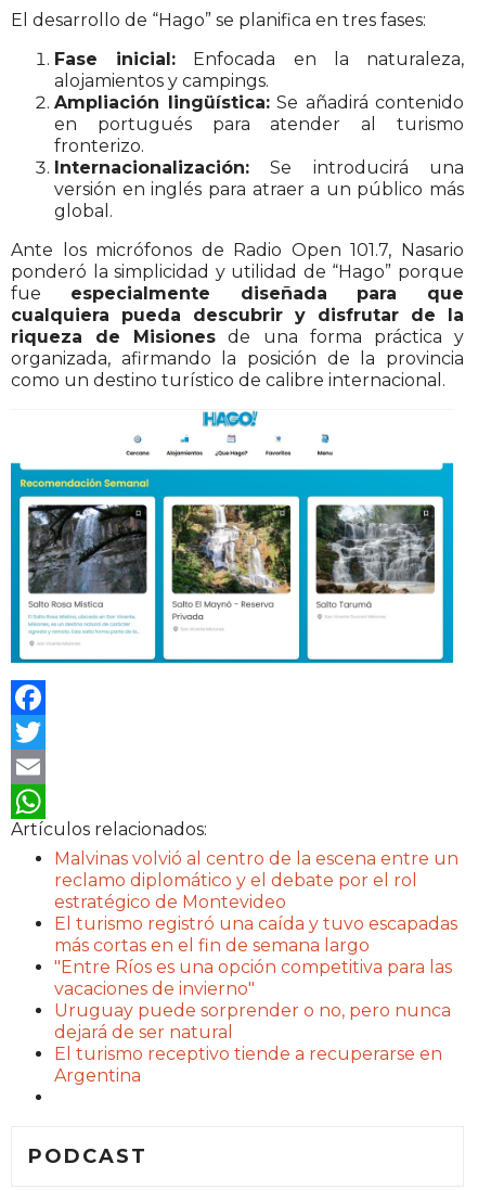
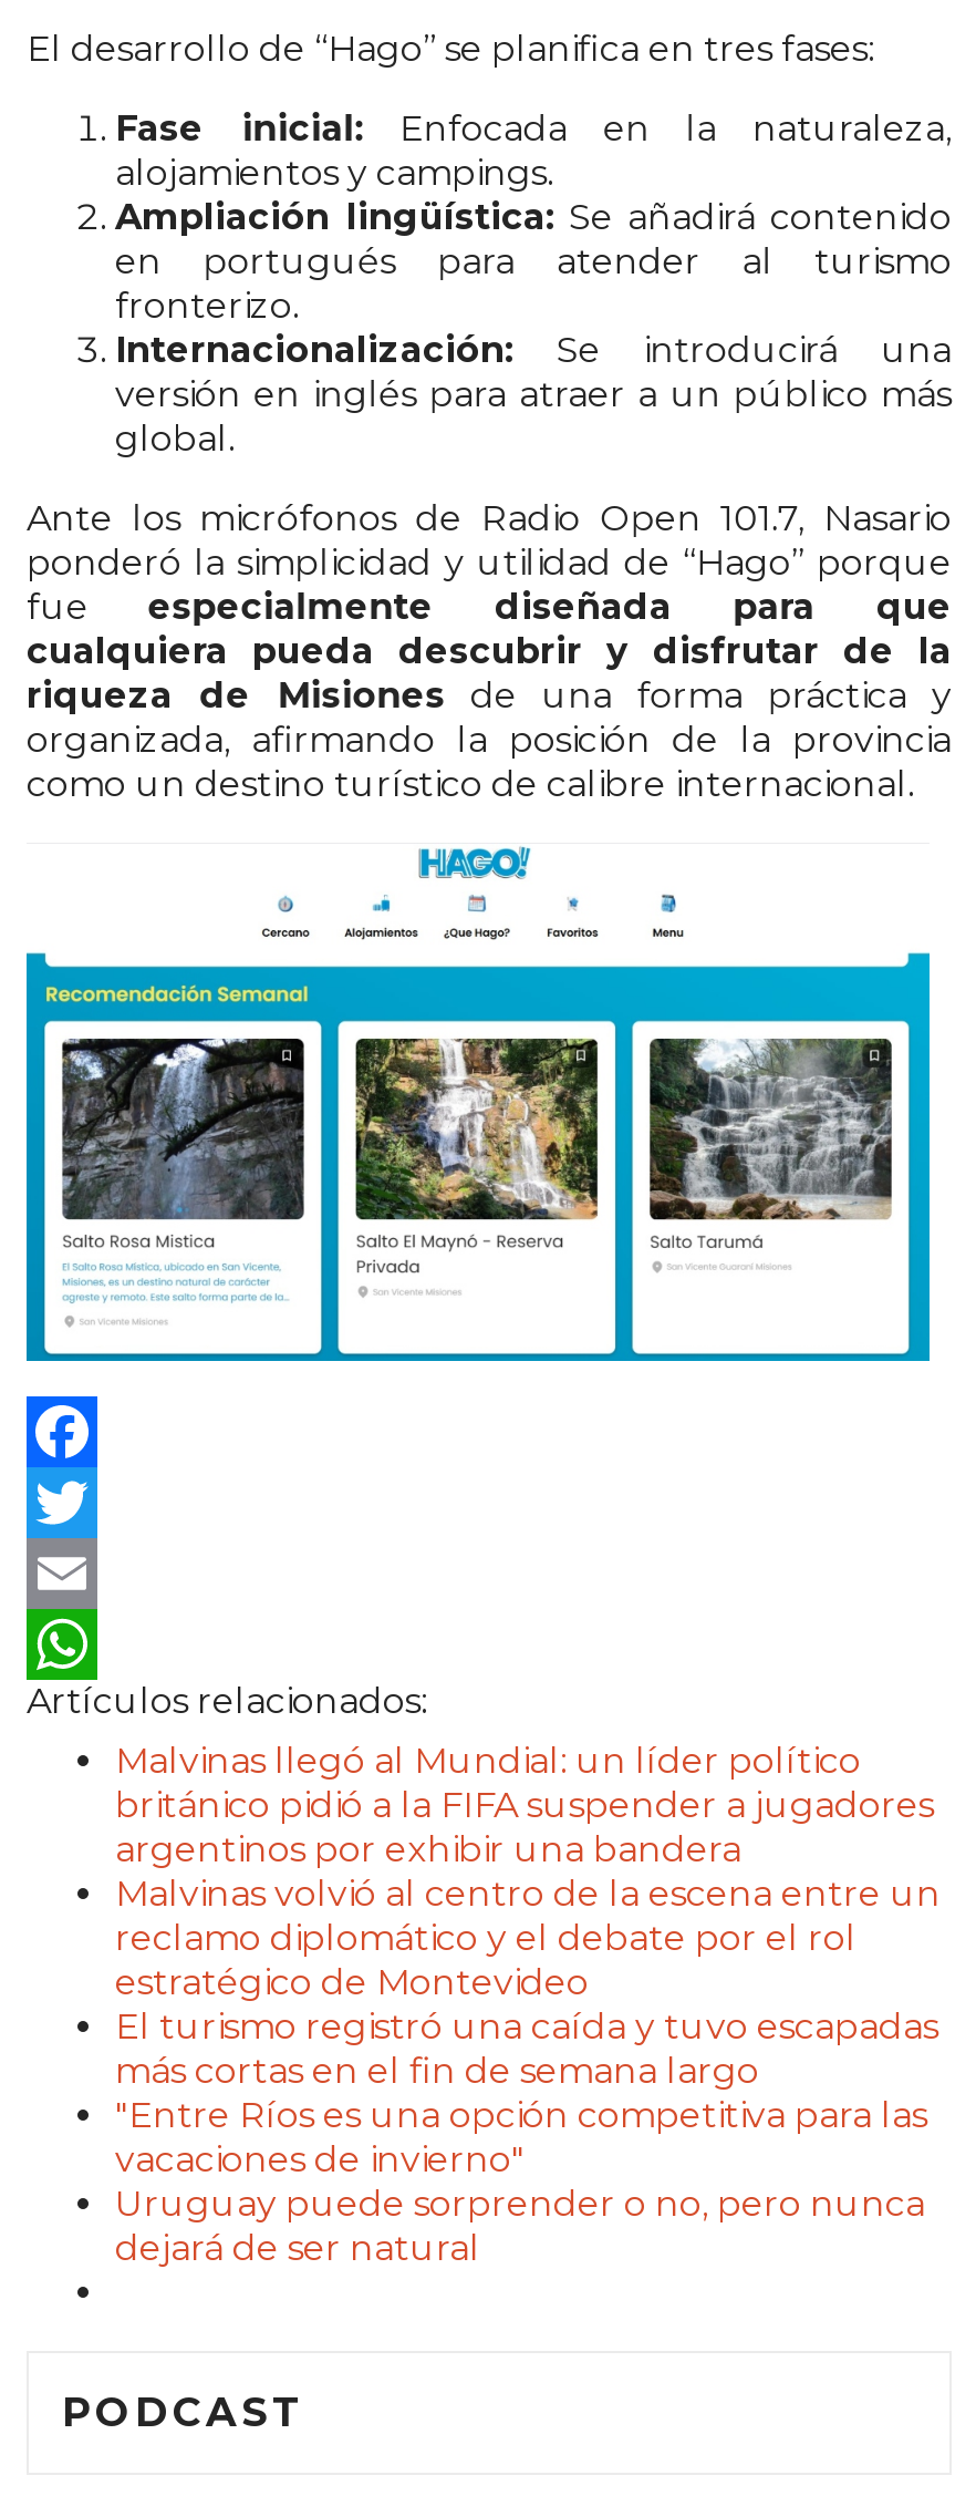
none -> [115,1740,934,1871] Malvinas llegó al Mundial: un líder político | británico pidió a la FIFA suspender a jugadores | argentinos por exhibir una bandera
moved [54,848,458,1043] -> [115,1873,941,2269]: Malvinas volvió al centro de la escena entre un | reclamo diplomático y el debate por el rol | estratégico de Montevideo | ... | Uruguay puede sorprender o no, pero nunca | dejará de ser natural
[54,1044,442,1086] El turismo receptivo tiende a recuperarse en | Argentina -> none

